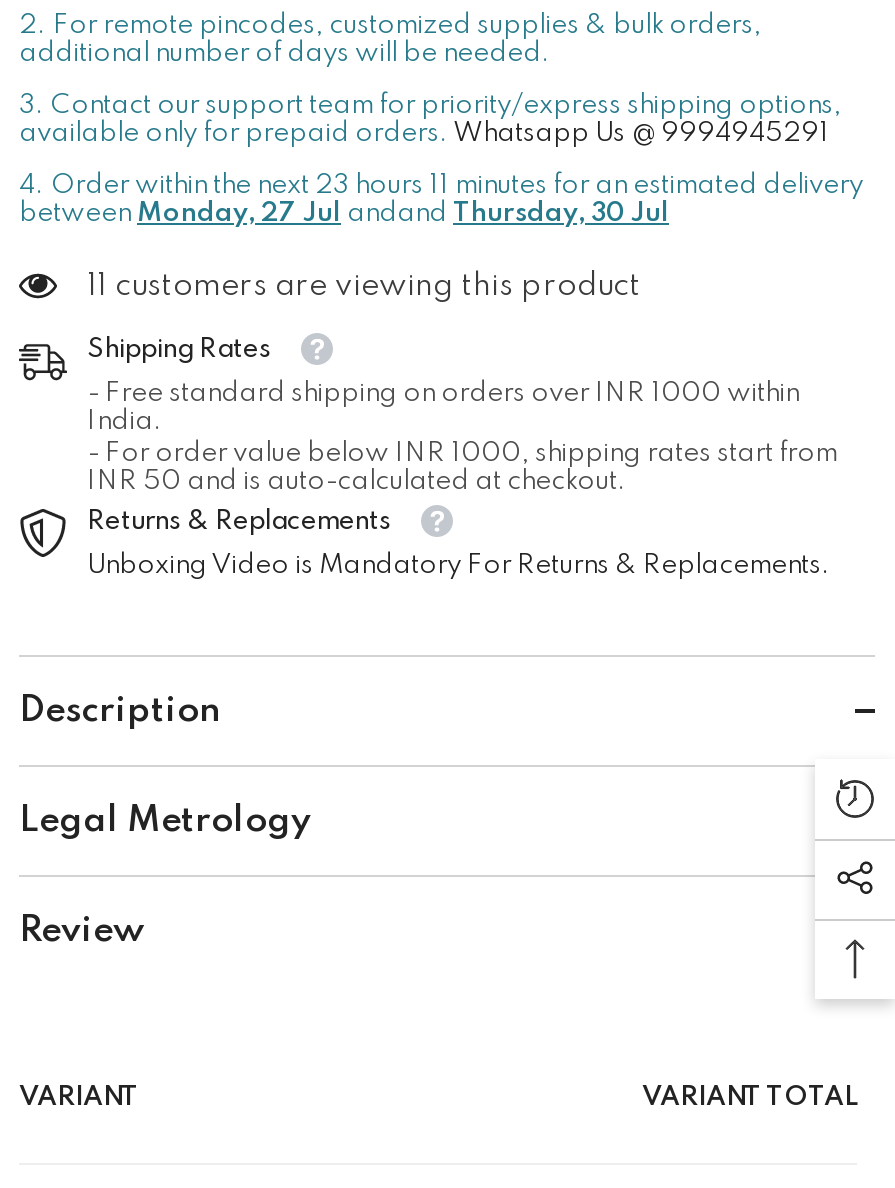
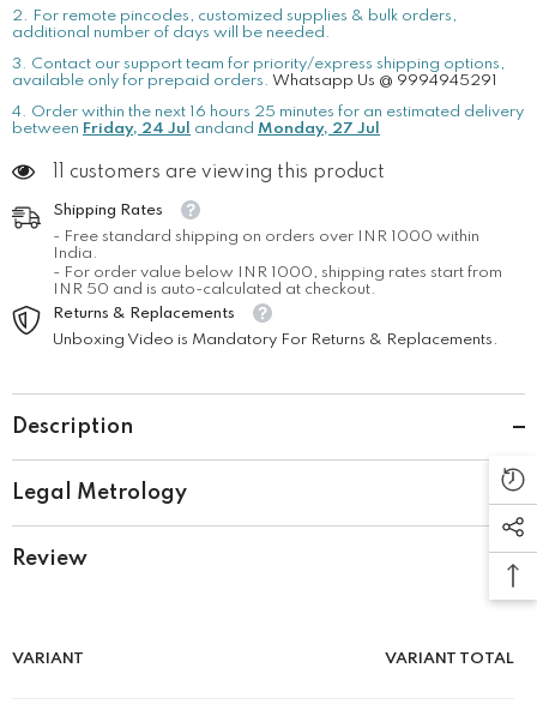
[19,173,863,199] 4. Order within the next 23 hours 11 minutes for an estimated delivery -> [12,104,524,120] 4. Order within the next 16 hours 25 minutes for an estimated delivery
[19,201,669,227] between Monday, 27 Jul andand Thursday, 30 Jul -> [12,121,380,137] between Friday, 24 Jul andand Monday, 27 Jul

